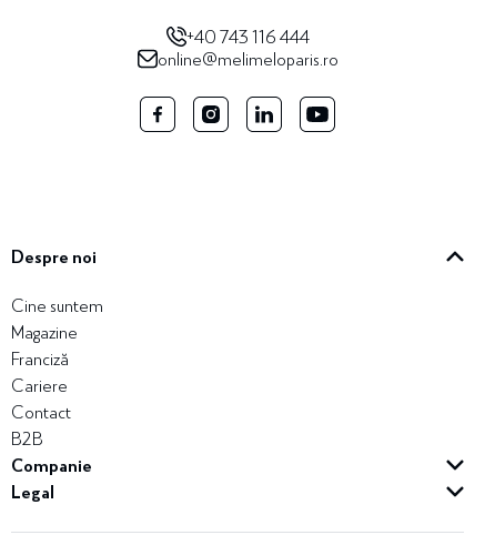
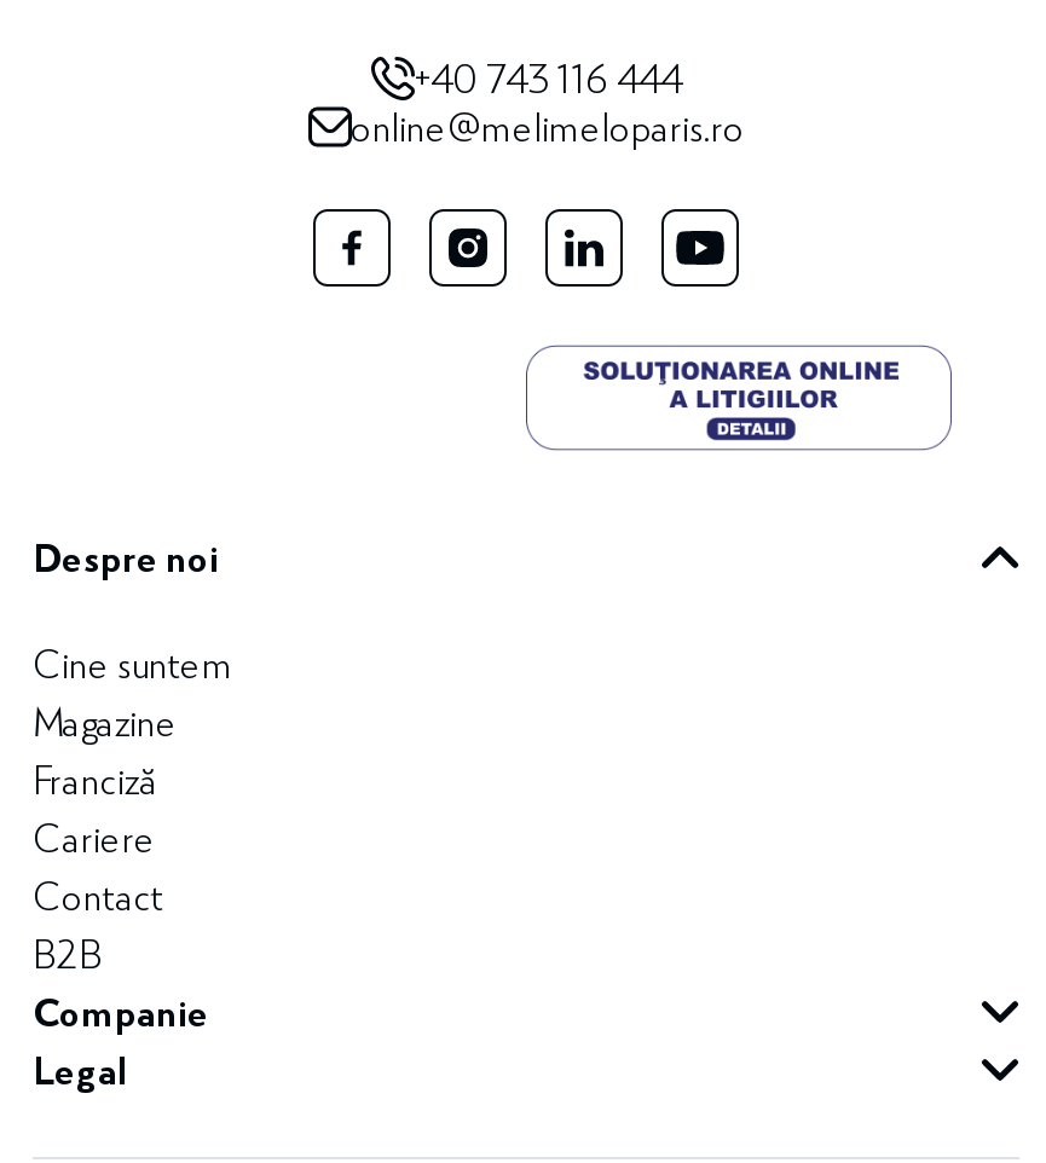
none -> [524,342,954,453] [image]

